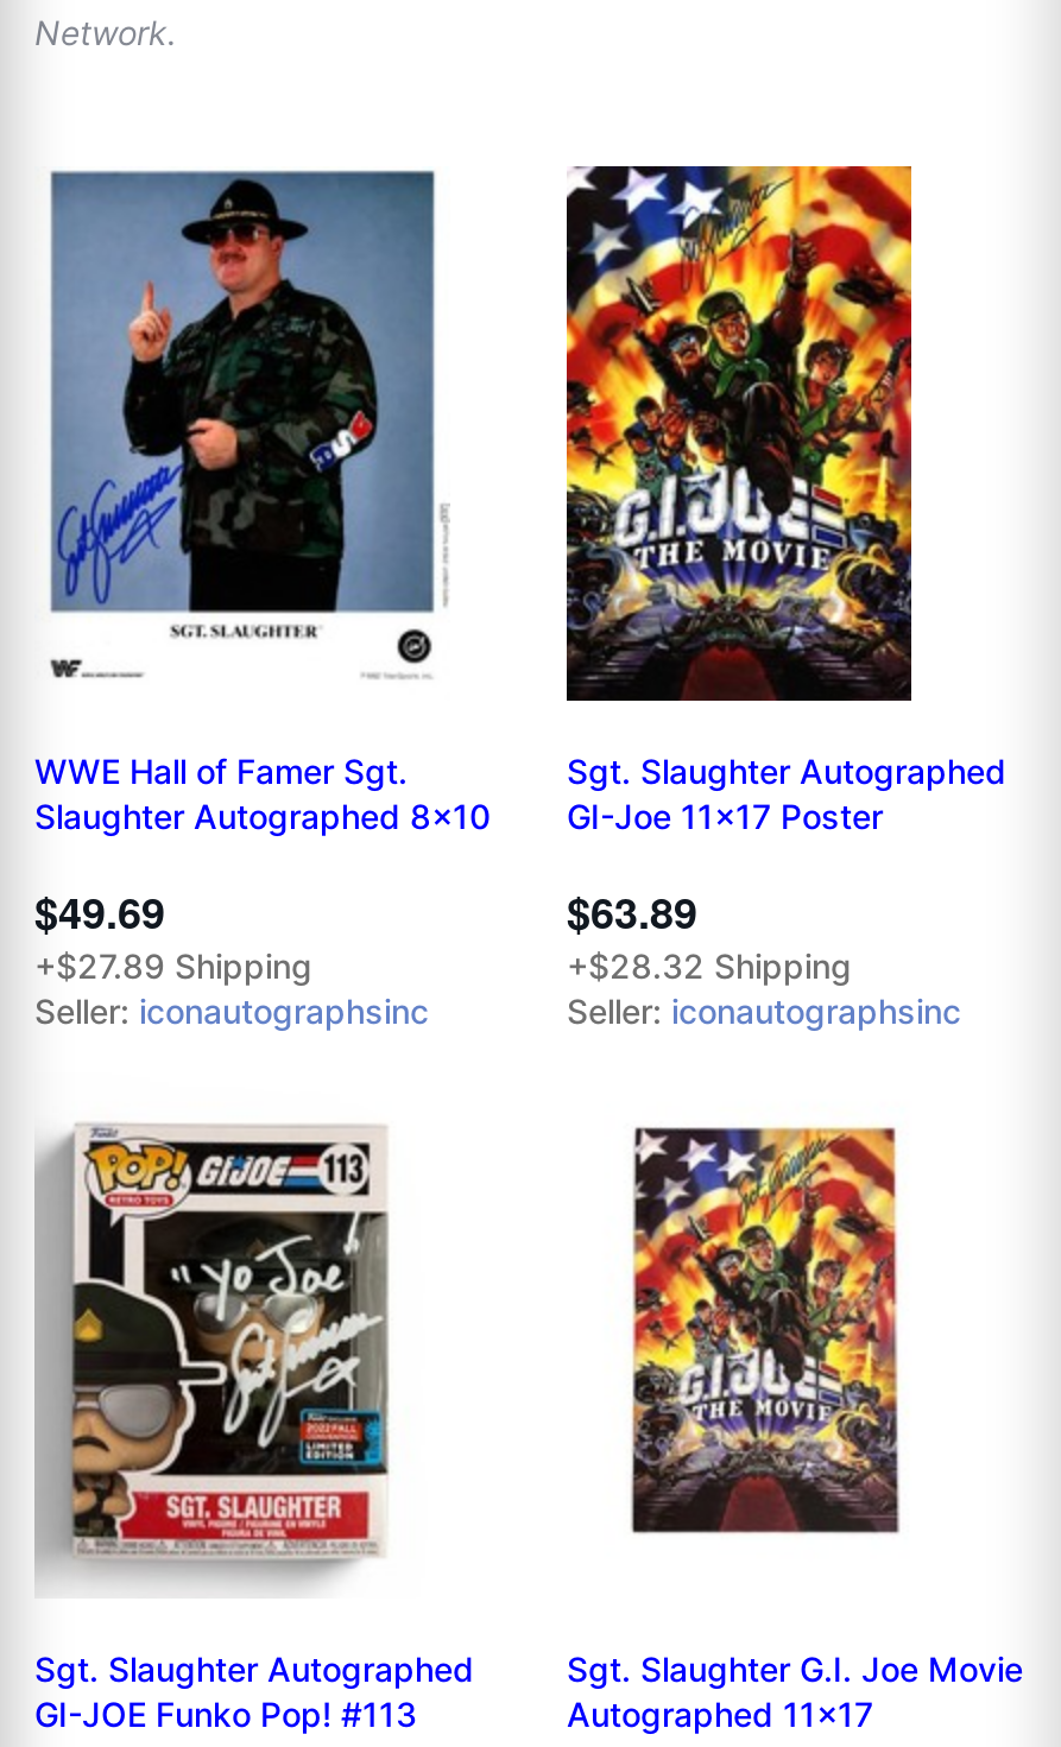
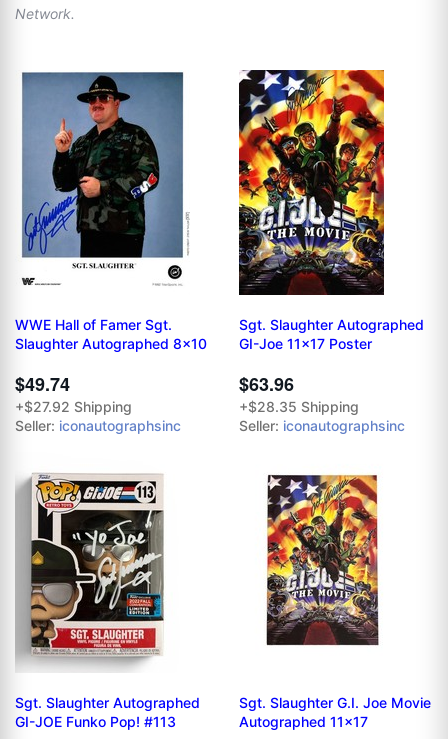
[34,881,165,943] $49.69 -> [15,371,70,397] $49.74
[567,881,697,943] $63.89 -> [239,371,294,397] $63.96
[34,945,312,985] +$27.89 Shipping -> [15,398,132,415] +$27.92 Shipping
[567,945,852,985] +$28.32 Shipping -> [239,398,359,415] +$28.35 Shipping

